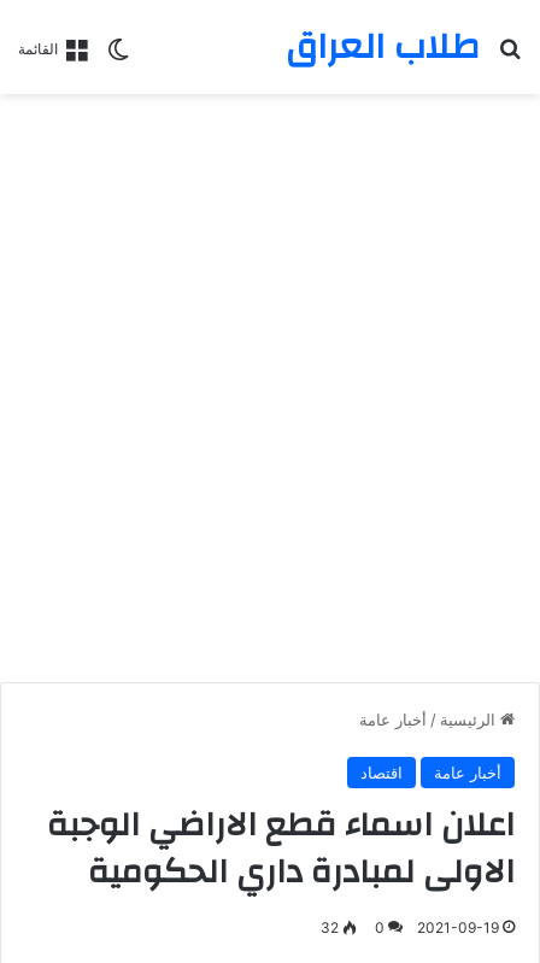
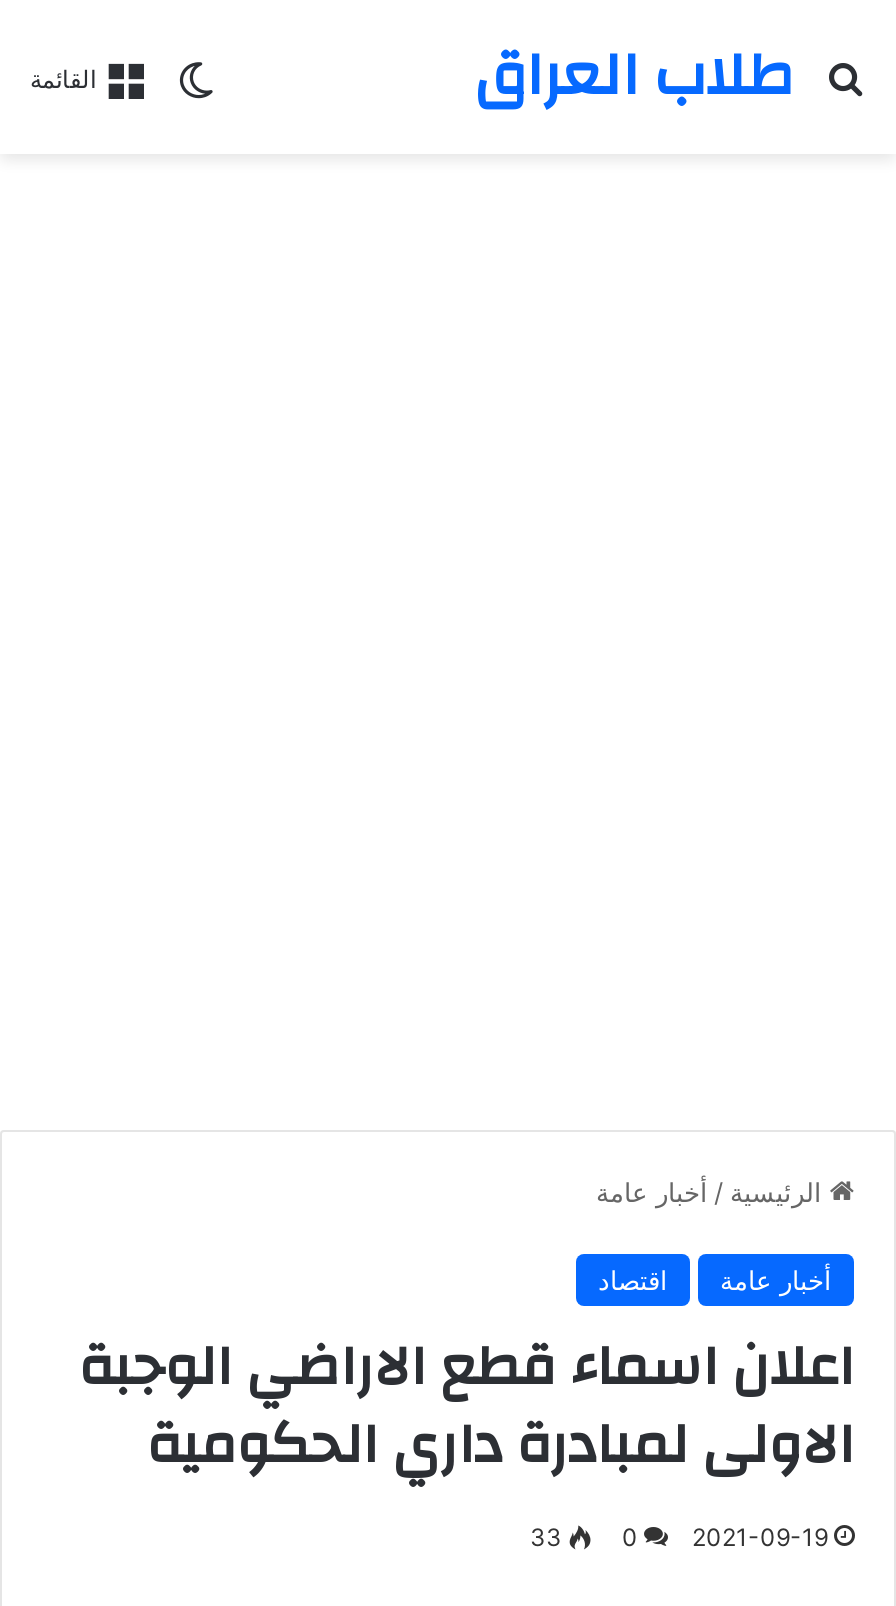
[321,918,499,936] 32 0 2021-09-19 -> [530,1522,828,1552] 33 0 2021-09-19

